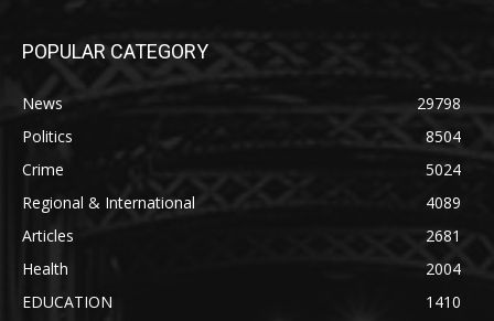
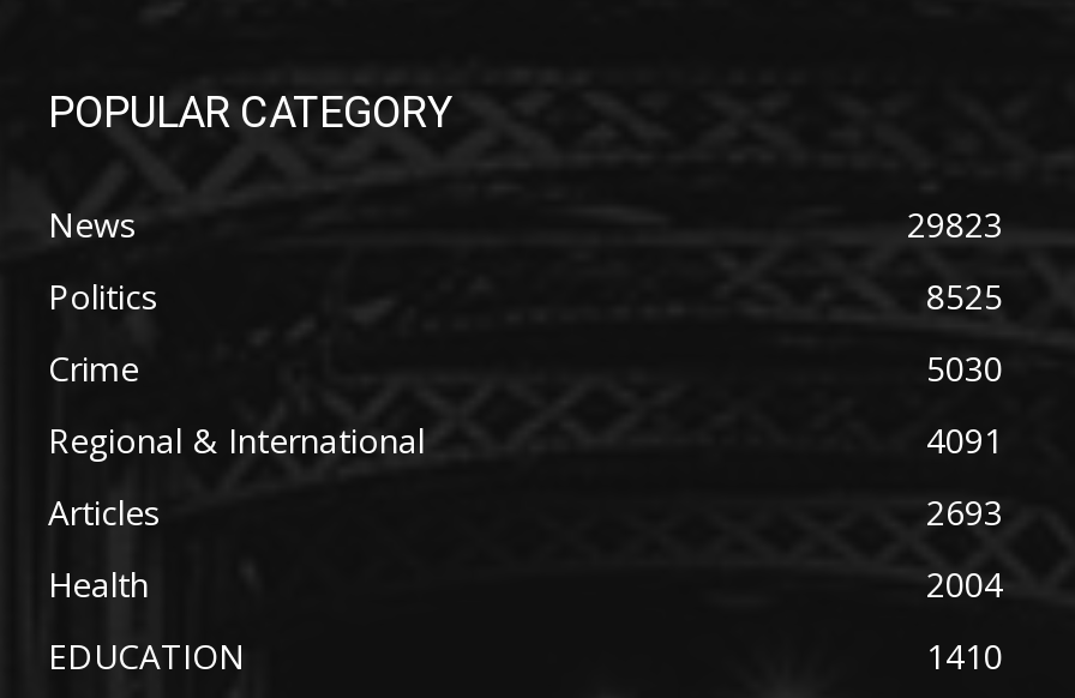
[417,93,461,114] 29798 -> [907,202,1003,247] 29823
[426,126,461,147] 8504 -> [926,274,1003,319] 8525
[426,159,461,180] 5024 -> [926,346,1003,391] 5030
[426,192,461,213] 4089 -> [926,418,1003,463] 4091
[426,225,461,246] 2681 -> [926,490,1003,535] 2693

